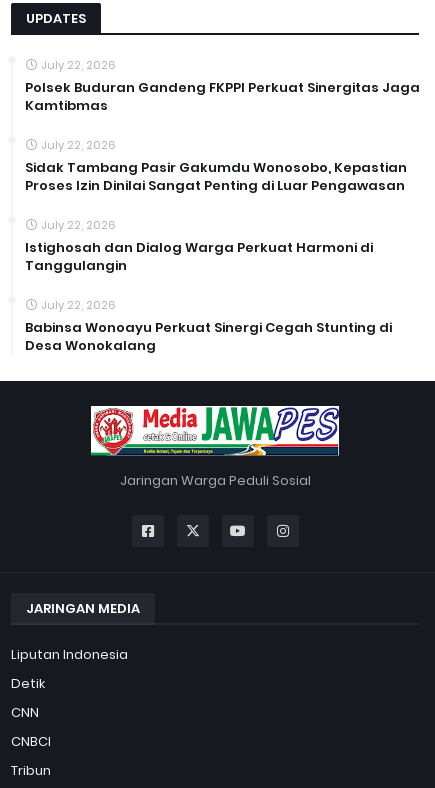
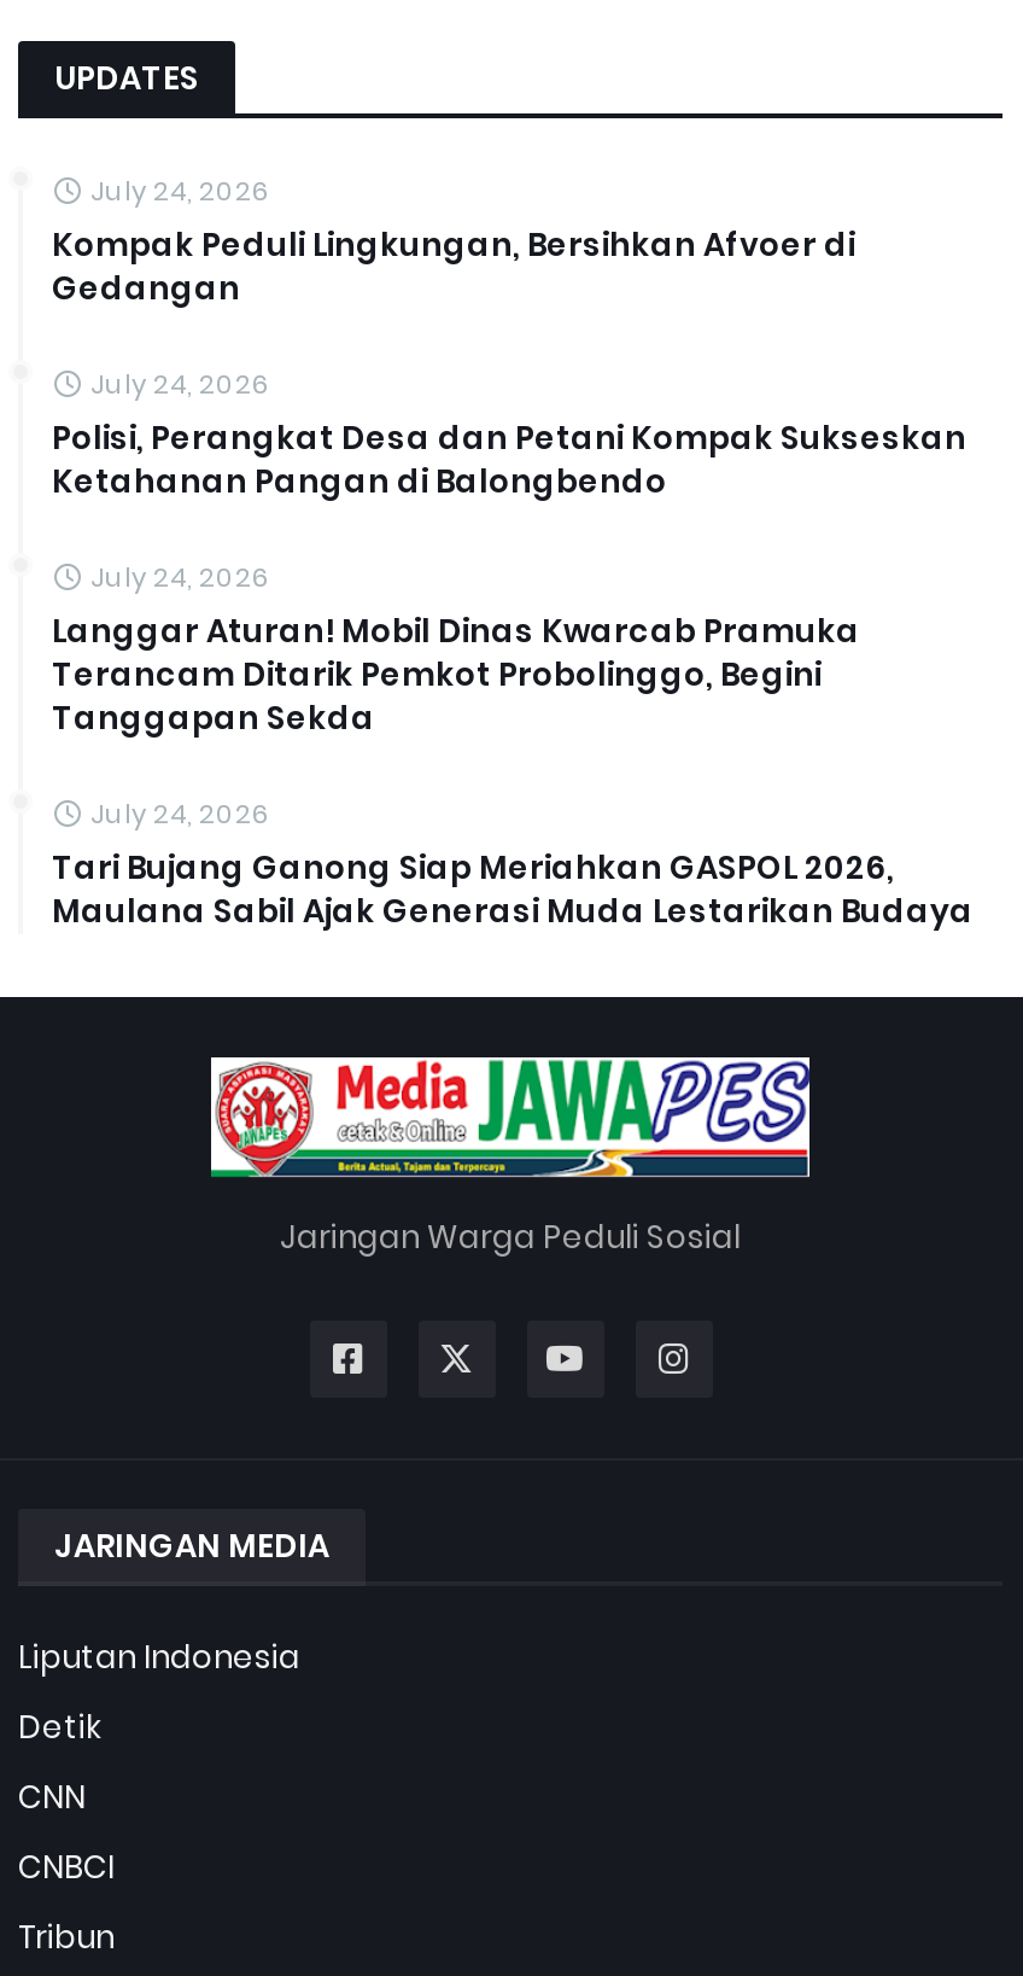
[25,57,420,115] July 22, 2026 | Polsek Buduran Gandeng FKPPI Perkuat Sinergitas Jaga | Kamtibmas -> [52,171,855,311] July 24, 2026 | Kompak Peduli Lingkungan, Bersihkan Afvoer di | Gedangan
[25,137,407,195] July 22, 2026 | Sidak Tambang Pasir Gakumdu Wonosobo, Kepastian | Proses Izin Dinilai Sangat Penting di Luar Pengawasan -> [52,364,966,504] July 24, 2026 | Polisi, Perangkat Desa dan Petani Kompak Sukseskan | Ketahanan Pangan di Balongbendo
[25,217,373,275] July 22, 2026 | Istighosah dan Dialog Warga Perkuat Harmoni di | Tanggulangin -> [52,557,860,741] July 24, 2026 | Langgar Aturan! Mobil Dinas Kwarcab Pramuka | Terancam Ditarik Pemkot Probolinggo, Begini | Tanggapan Sekda
[25,297,392,355] July 22, 2026 | Babinsa Wonoayu Perkuat Sinergi Cegah Stunting di | Desa Wonokalang -> [52,794,974,934] July 24, 2026 | Tari Bujang Ganong Siap Meriahkan GASPOL 2026, | Maulana Sabil Ajak Generasi Muda Lestarikan Budaya

